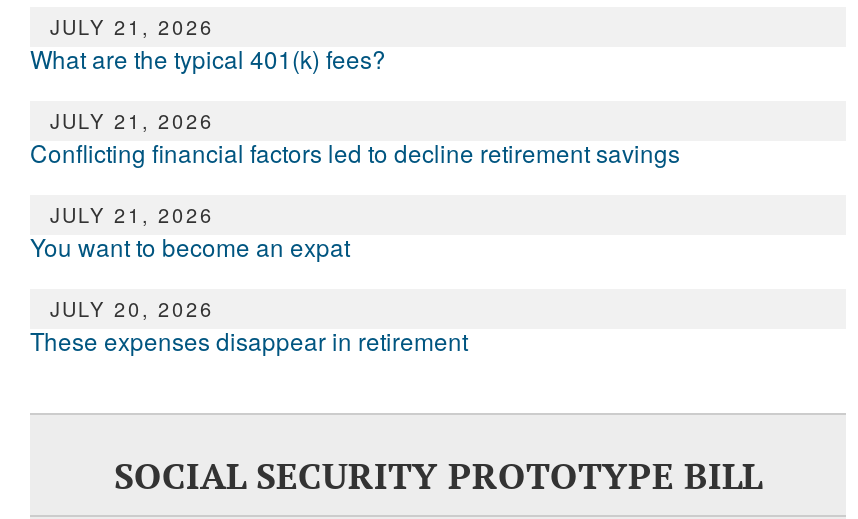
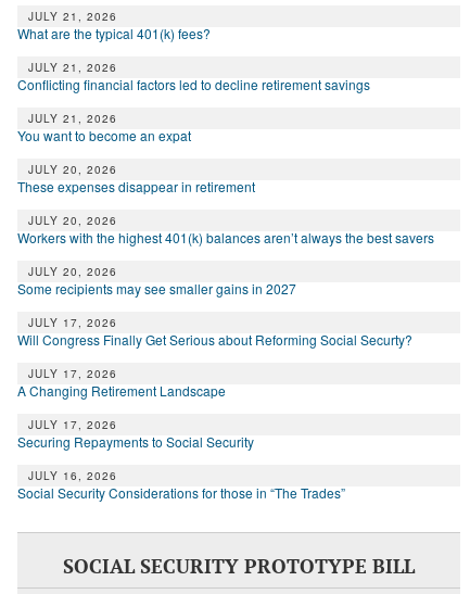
none -> [17,213,434,502] JULY 20, 2026 | Workers with the highest 401(k) balances aren’t always the best savers | JULY 20, 2026 | Some recipients may see smaller gains in 2027 | JULY 17, 2026 | Will Congress Finally Get Serious about Reforming Social Securty? | JULY 17, 2026 | A Changing Retirement Landscape | JULY 17, 2026 | Securing Repayments to Social Security | JULY 16, 2026 | Social Security Considerations for those in “The Trades”

